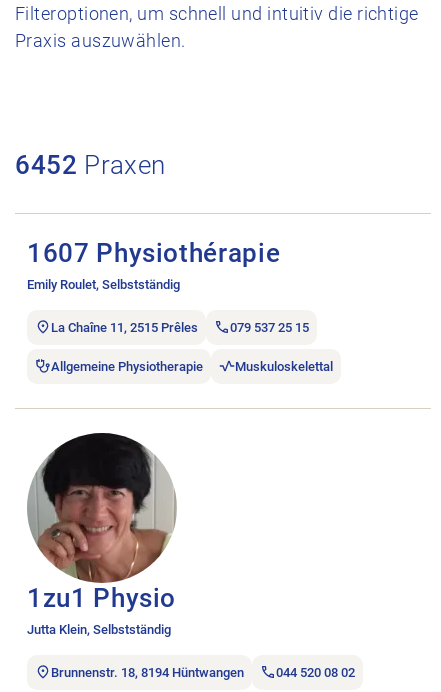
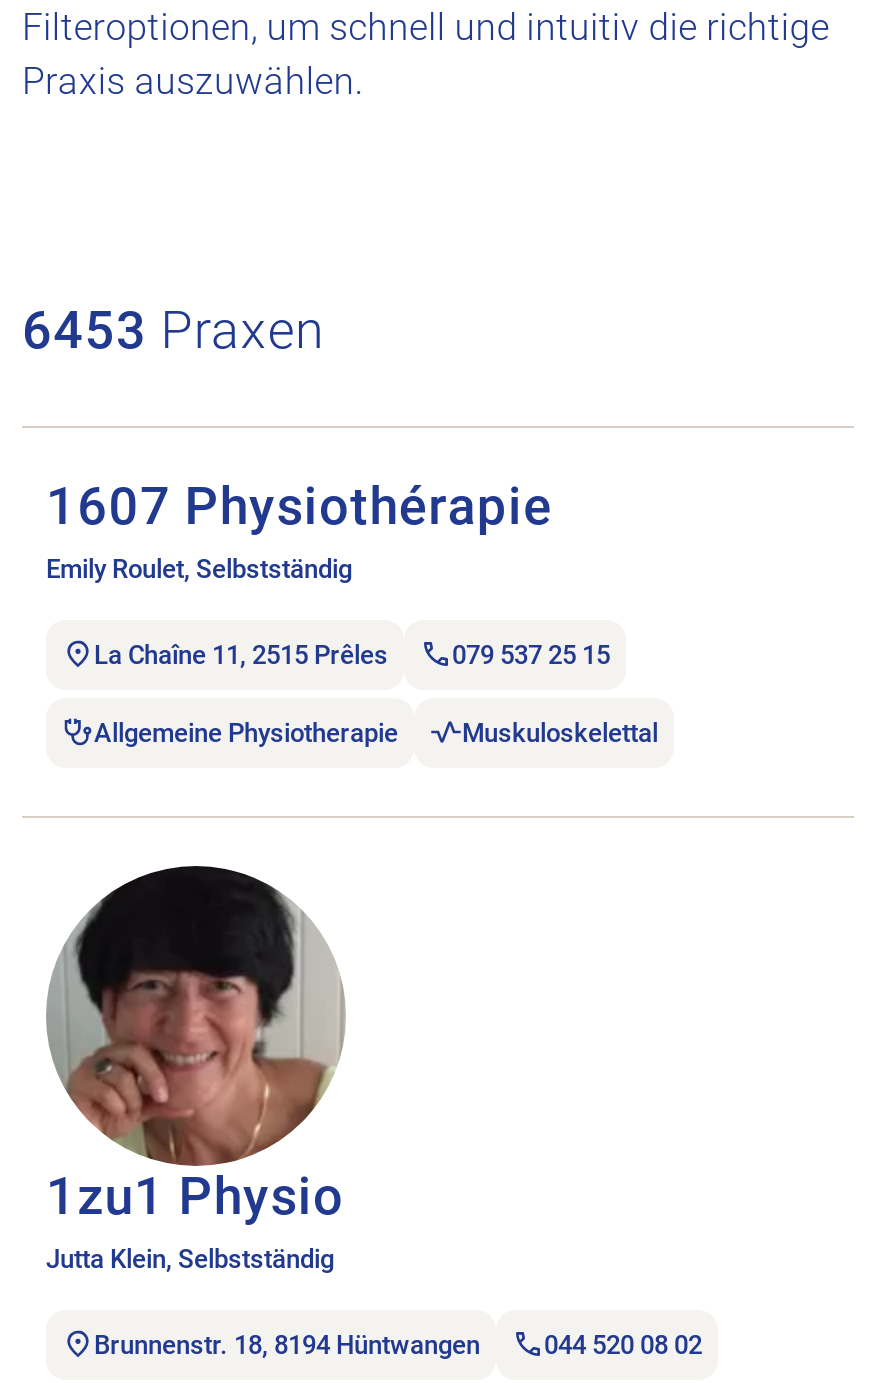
[15,150,166,180] 6452 Praxen -> [22,300,324,360] 6453 Praxen

